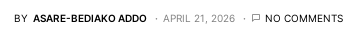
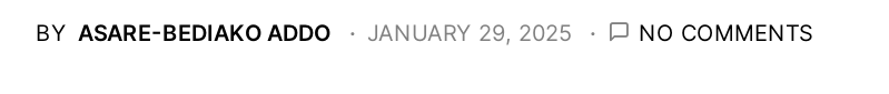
[14,12,235,24] BY ASARE-BEDIAKO ADDO APRIL 21, 2026 -> [36,19,572,45] BY ASARE-BEDIAKO ADDO JANUARY 29, 2025

